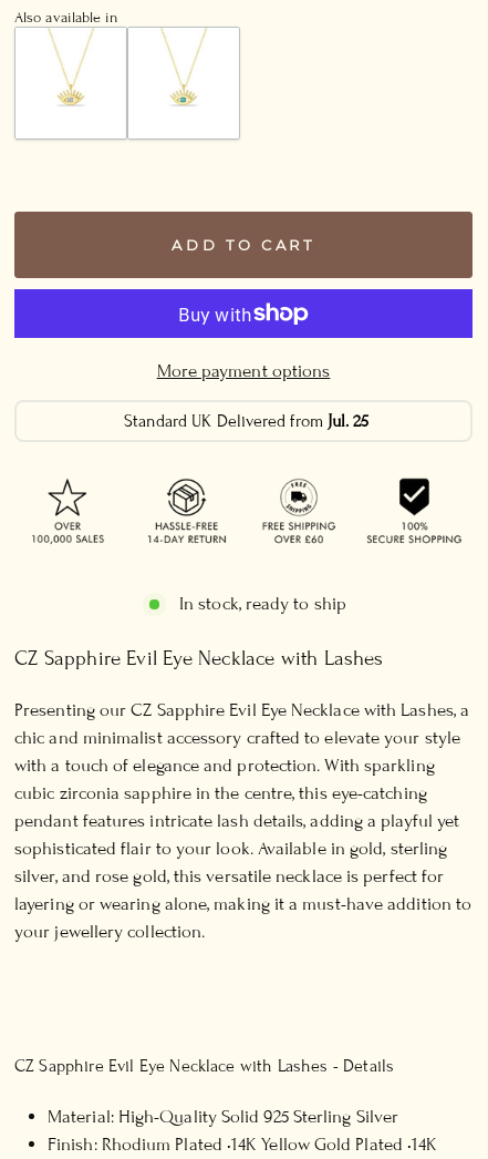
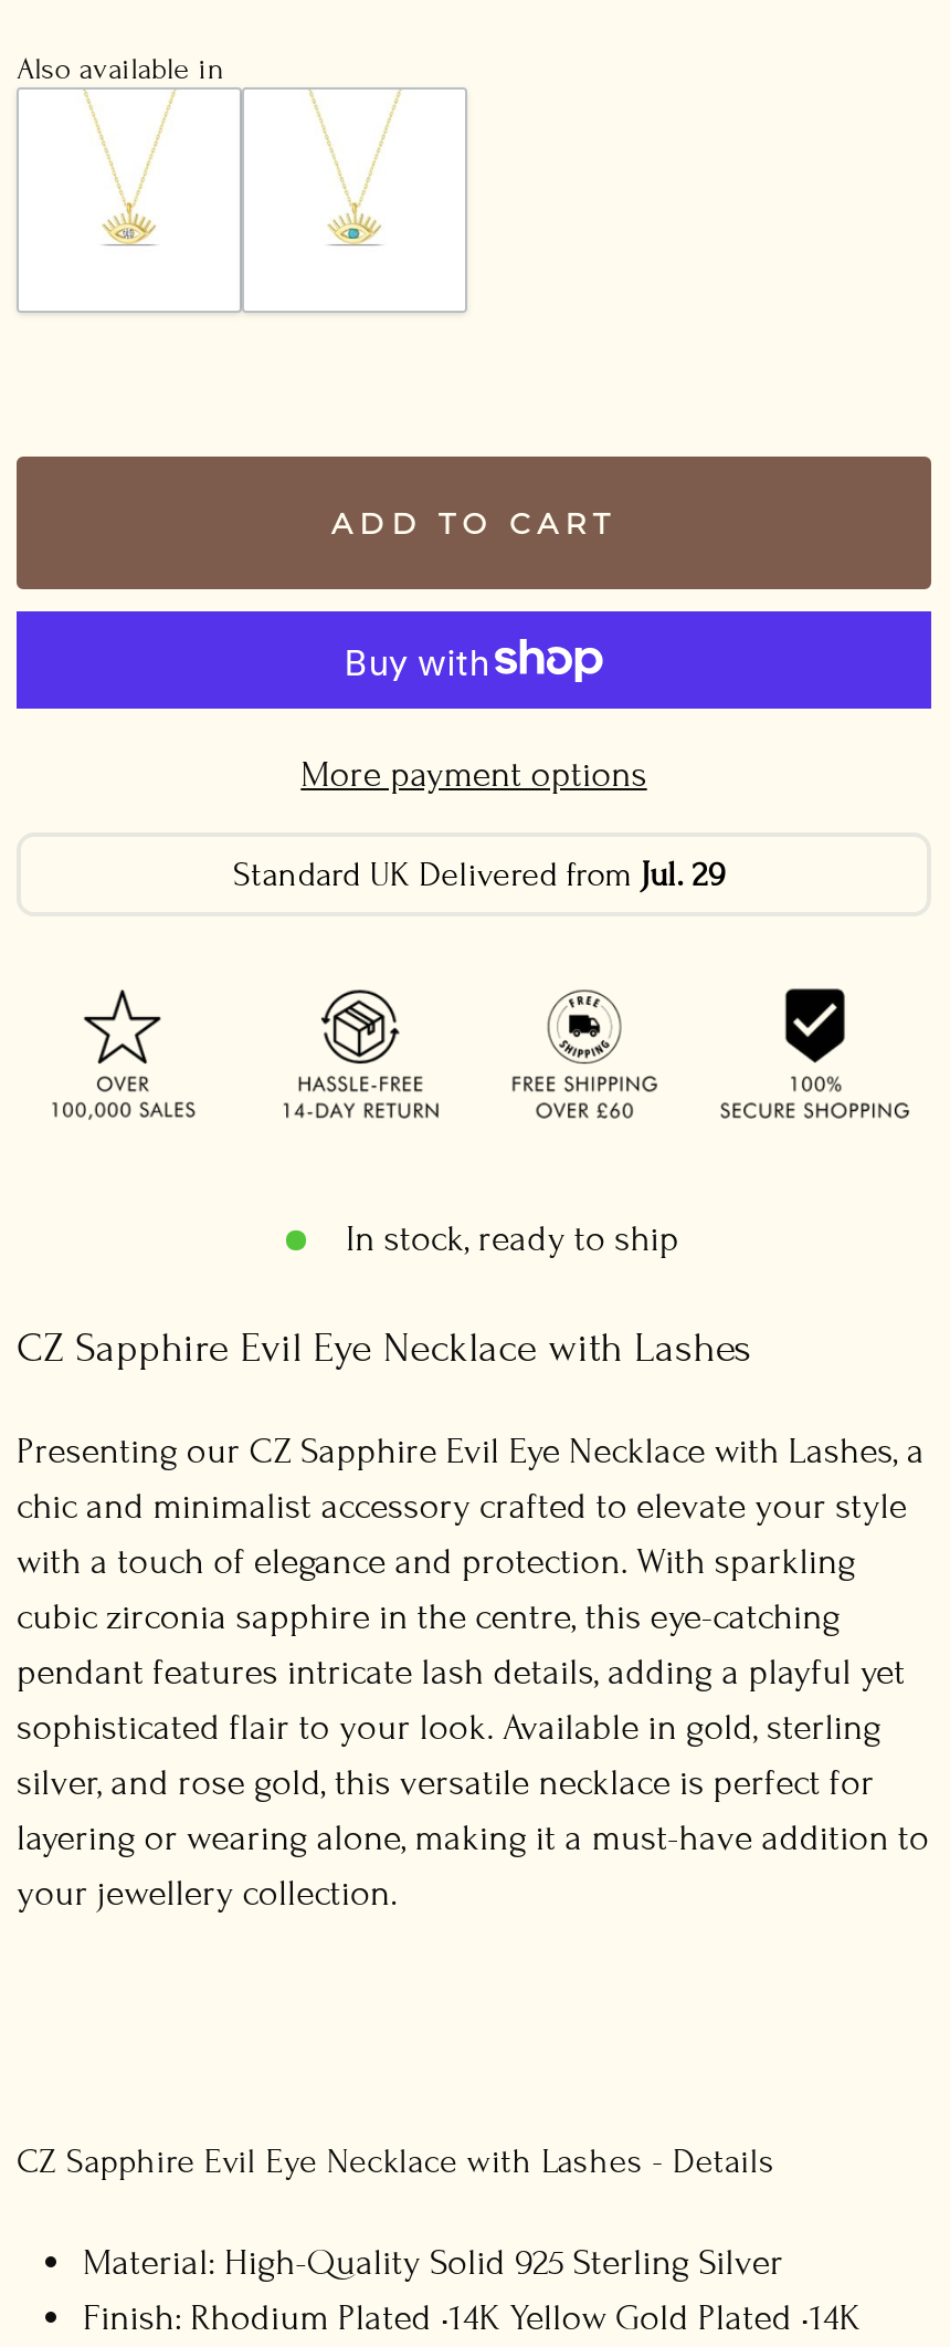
[123,411,369,431] Standard UK Delivered from Jul. 25 -> [233,855,726,895] Standard UK Delivered from Jul. 29

